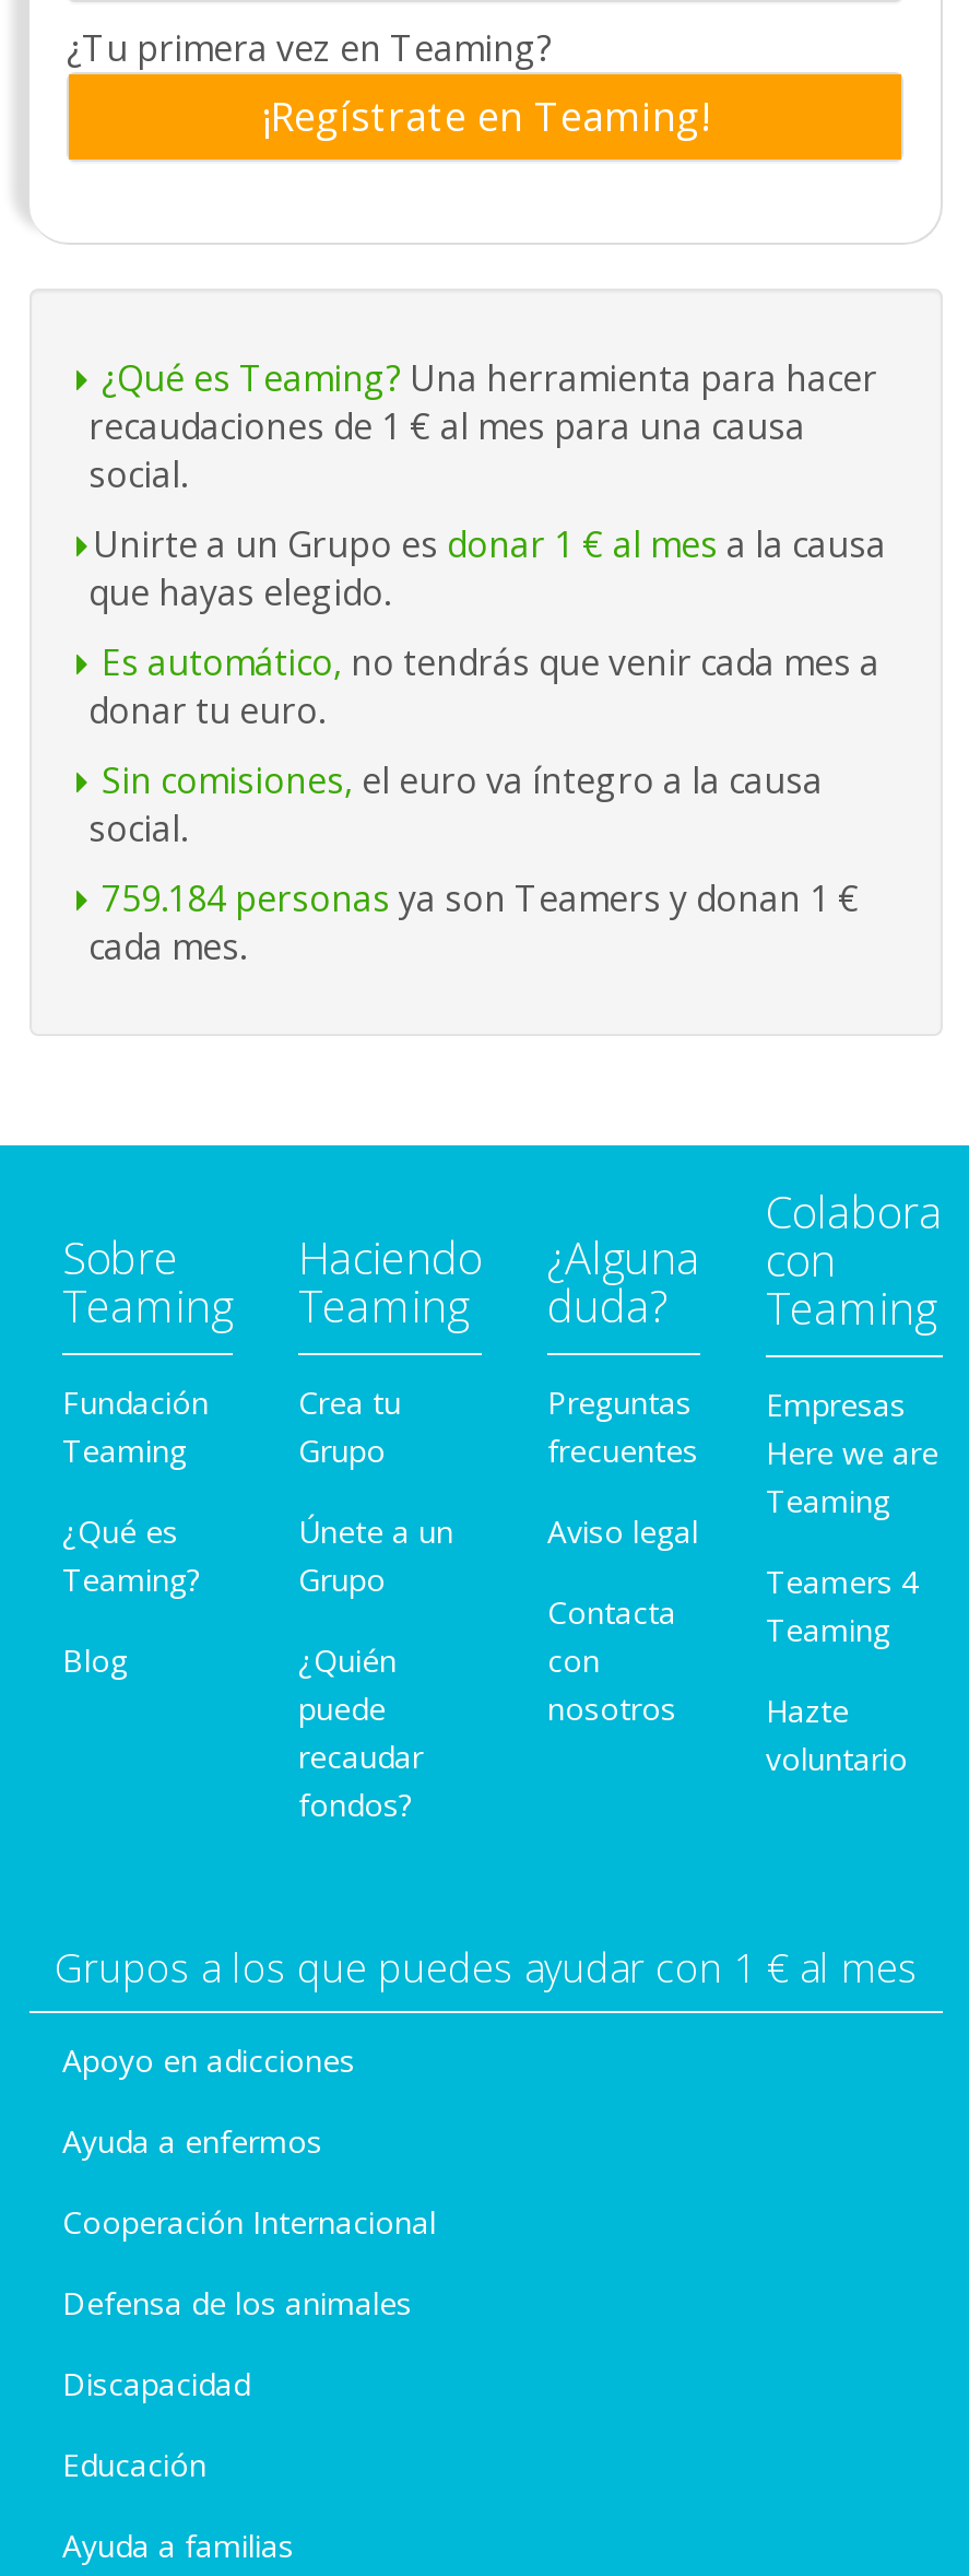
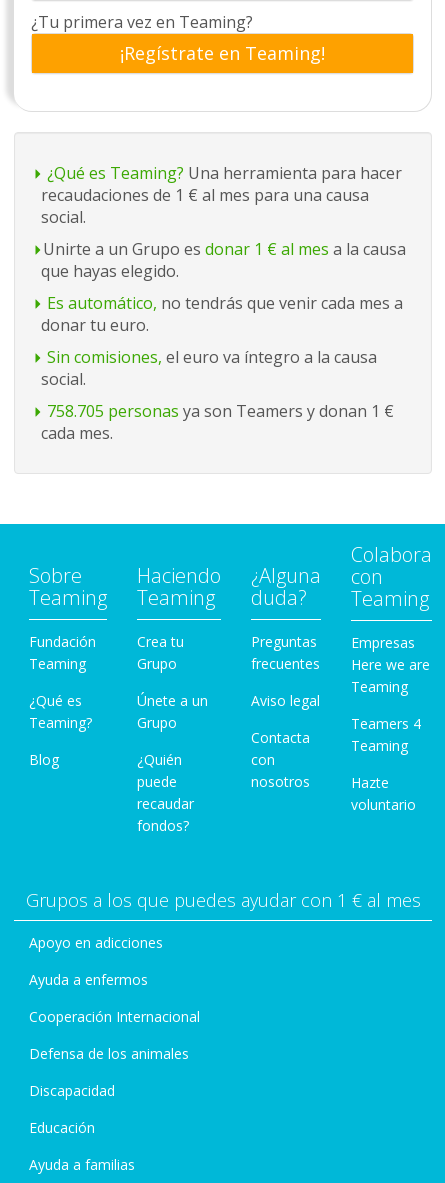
[93,874,860,922] 759.184 personas ya son Teamers y donan 1 € -> [43,400,394,422] 758.705 personas ya son Teamers y donan 1 €

